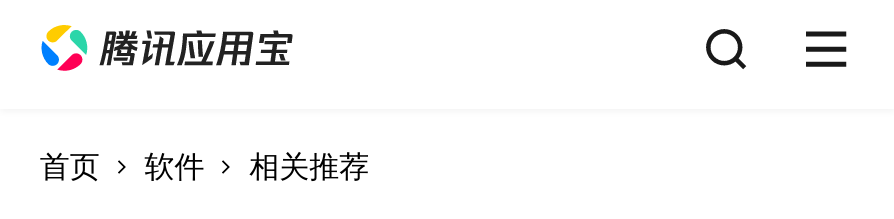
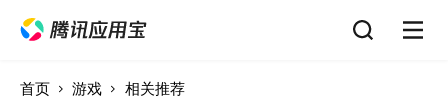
[145,148,205,184] 软件 -> [72,80,102,98] 游戏

